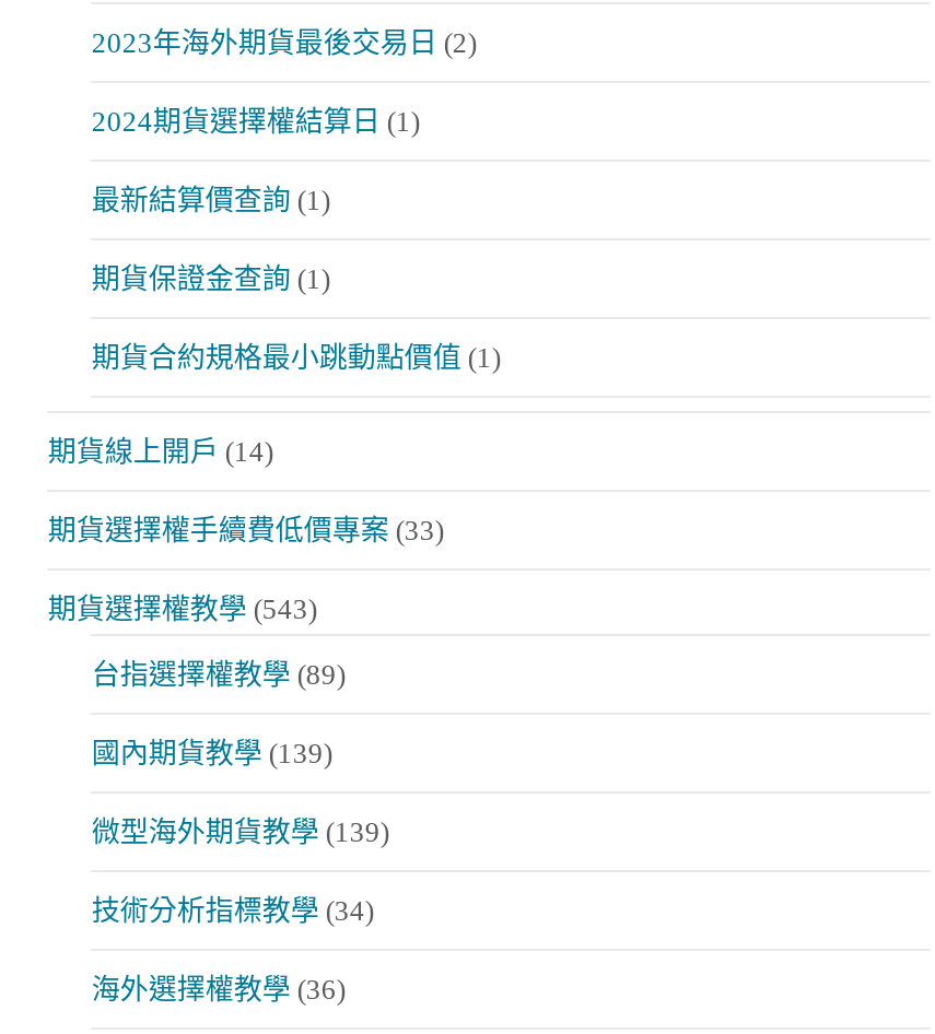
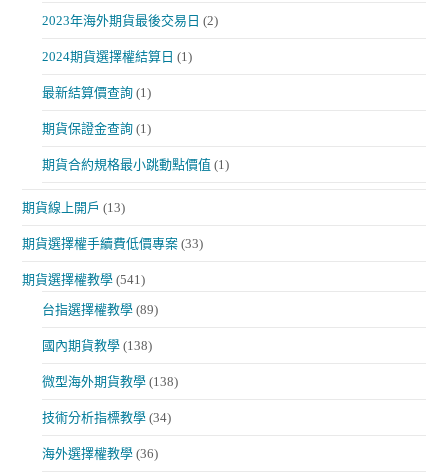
[48,435,273,468] 期貨線上開戶 (14) -> [22,200,125,215] 期貨線上開戶 (13)
[48,592,317,625] 期貨選擇權教學 (543) -> [22,272,145,287] 期貨選擇權教學 (541)
[92,736,332,769] 國內期貨教學 (139) -> [42,338,152,353] 國內期貨教學 (138)
[92,815,389,848] 微型海外期貨教學 (139) -> [42,374,178,389] 微型海外期貨教學 (138)

